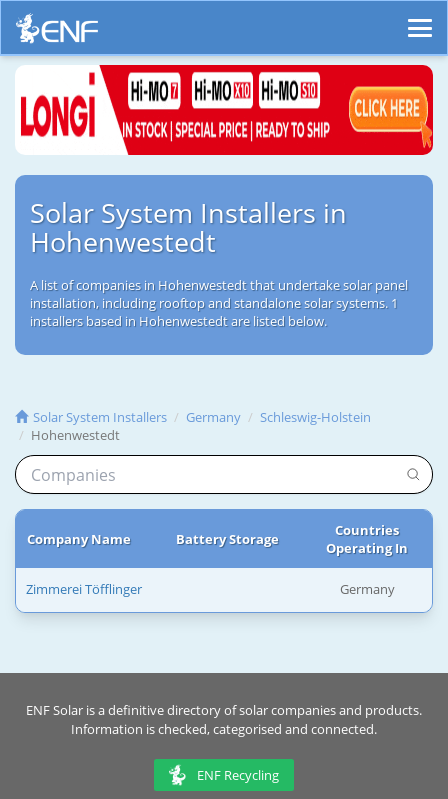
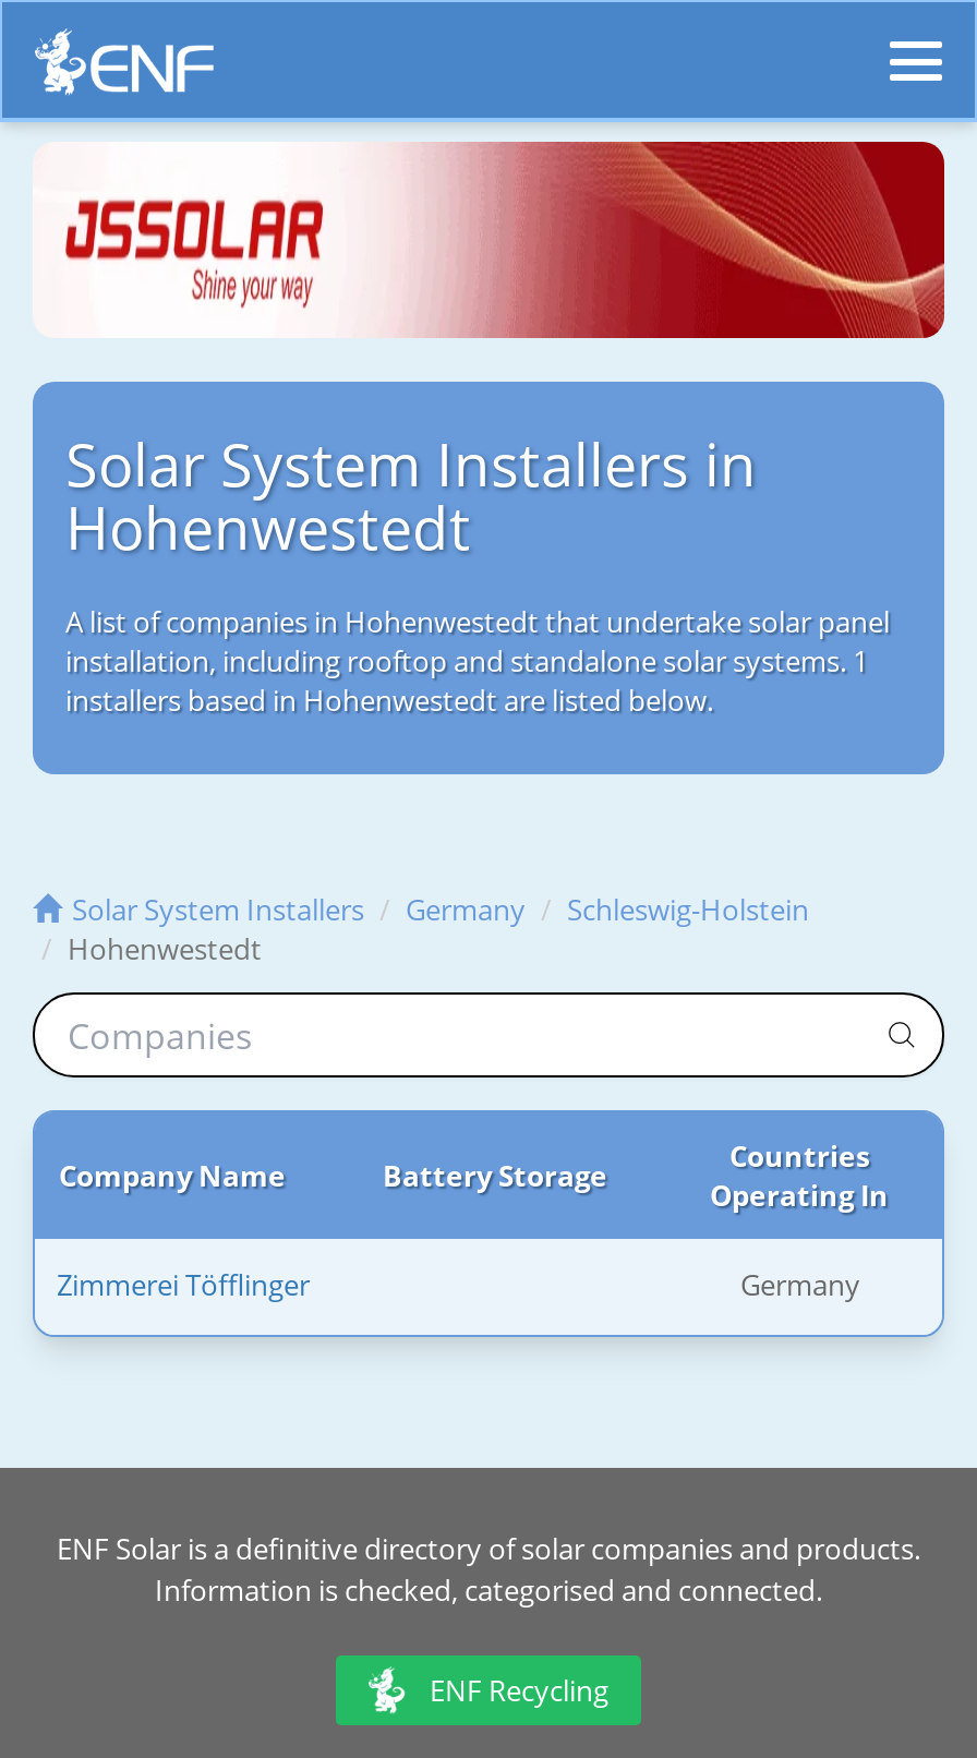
[20,64,433,156] [image] -> [46,140,946,340] [image]

